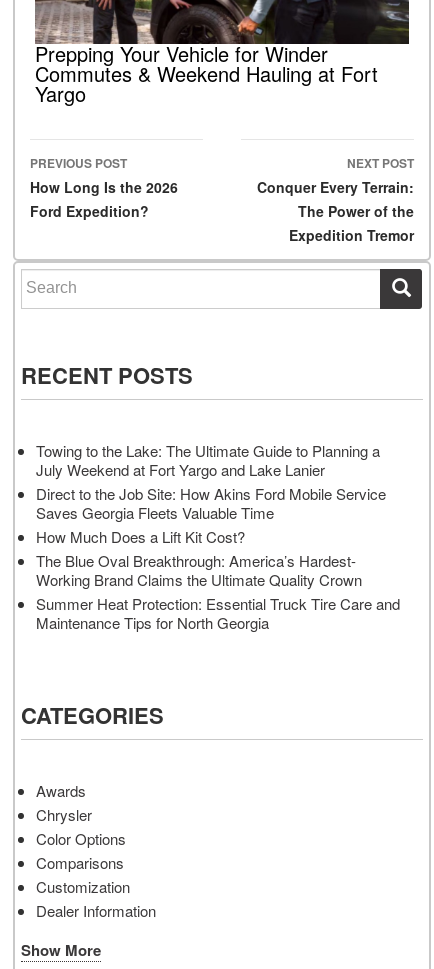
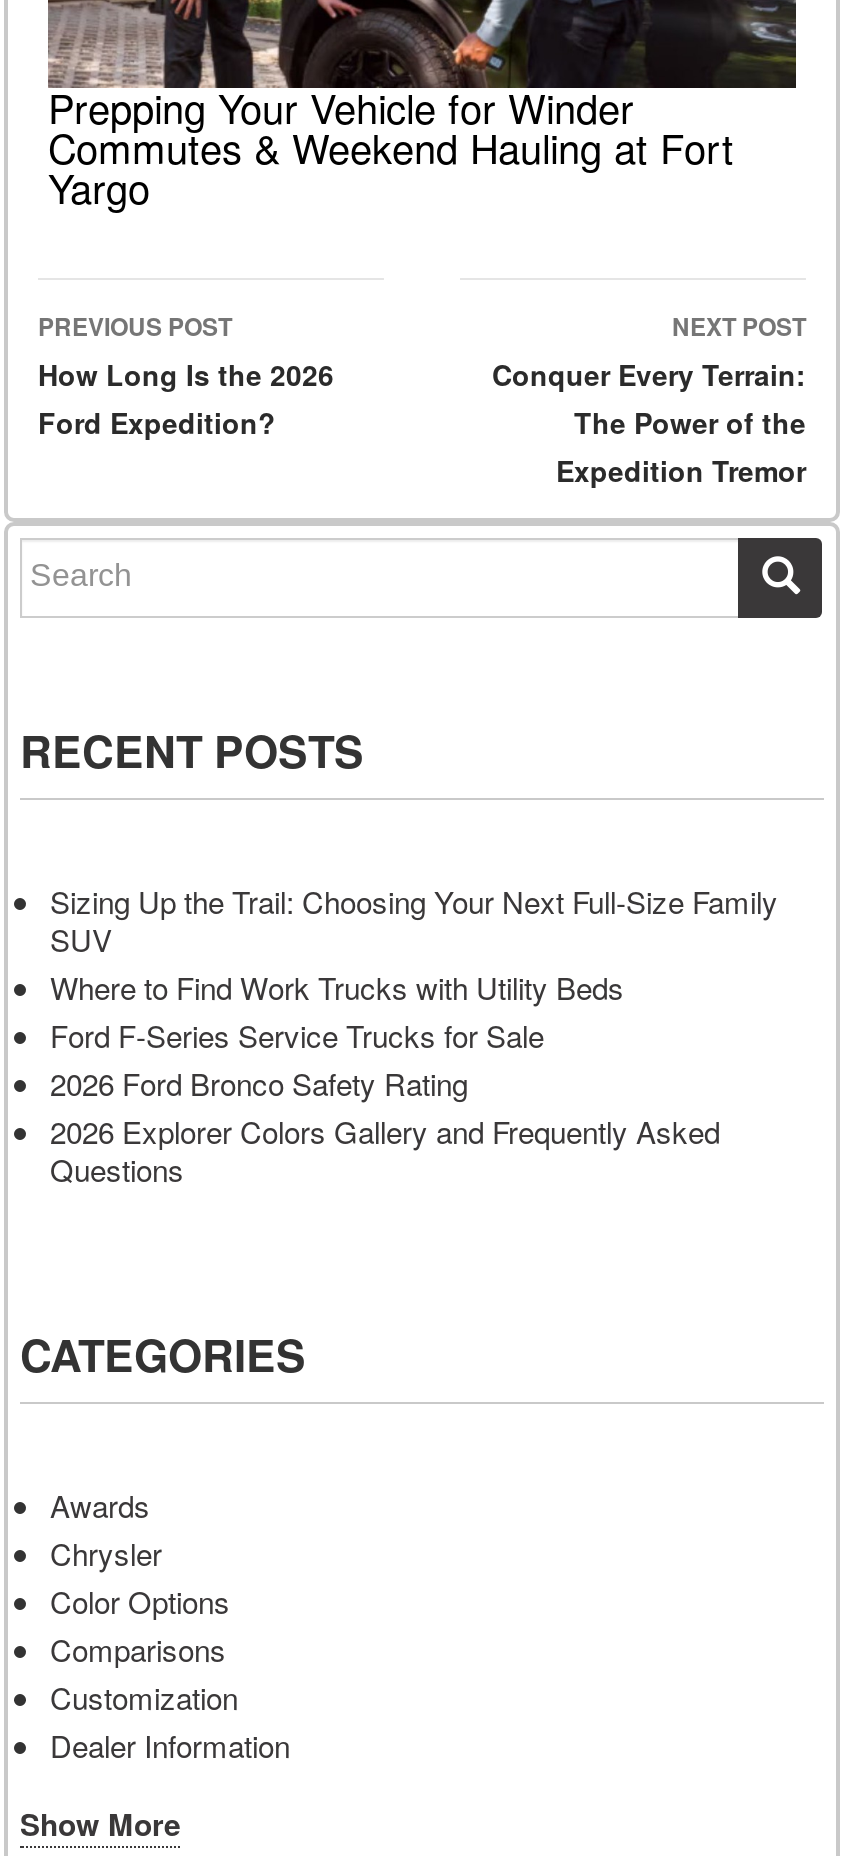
[36,440,400,633] Towing to the Lake: The Ultimate Guide to Planning a | July Weekend at Fort Yargo and Lake Lanier | Direct to the Job Site: How Akins Ford Mobile Service | Saves Georgia Fleets Valuable Time | How Much Does a Lift Kit Cost? | The Blue Oval Breakthrough: America’s Hardest- | Working Brand Claims the Ultimate Quality Crown | Summer Heat Protection: Essential Truck Tire Care and | Maintenance Tips for North Georgia -> [50,879,778,1189] Sizing Up the Trail: Choosing Your Next Full-Size Family | SUV | Where to Find Work Trucks with Utility Beds | Ford F-Series Service Trucks for Sale | 2026 Ford Bronco Safety Rating | 2026 Explorer Colors Gallery and Frequently Asked | Questions

